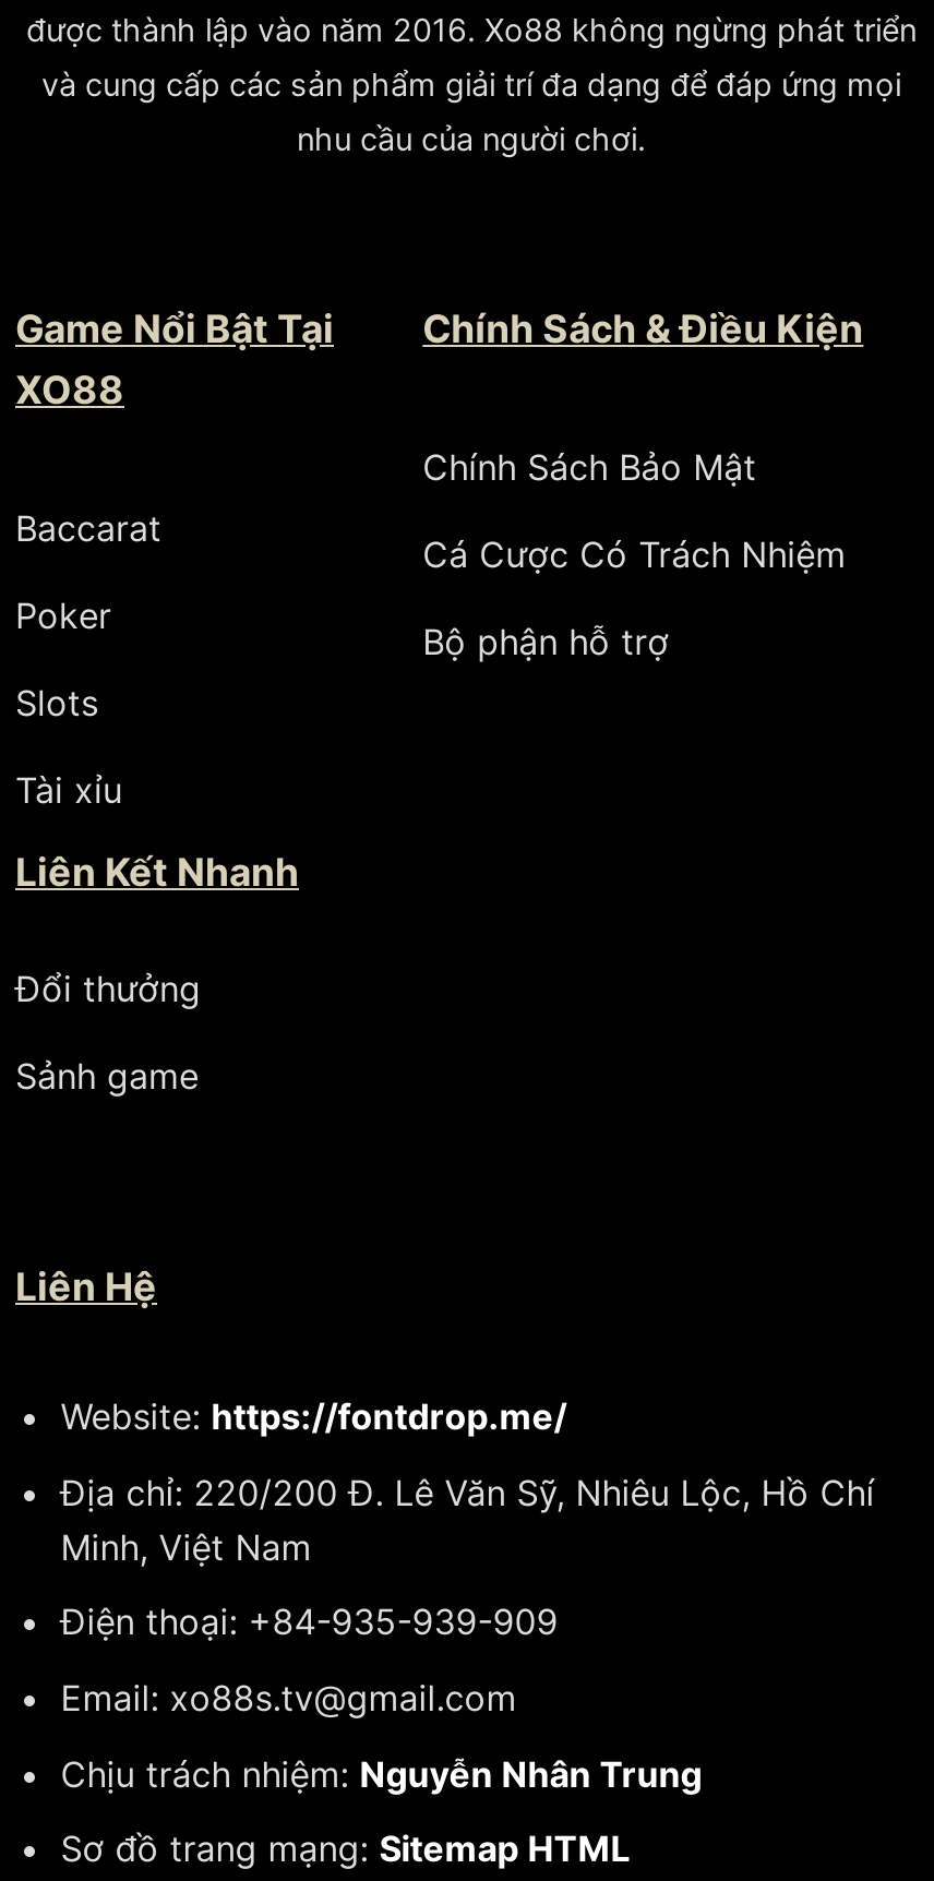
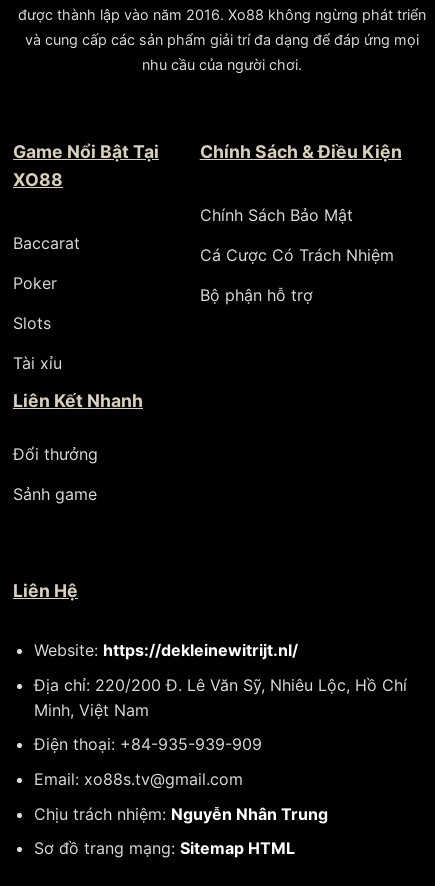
[61,1395,567,1438] Website: https://fontdrop.me/ -> [34,640,298,660] Website: https://dekleinewitrijt.nl/

